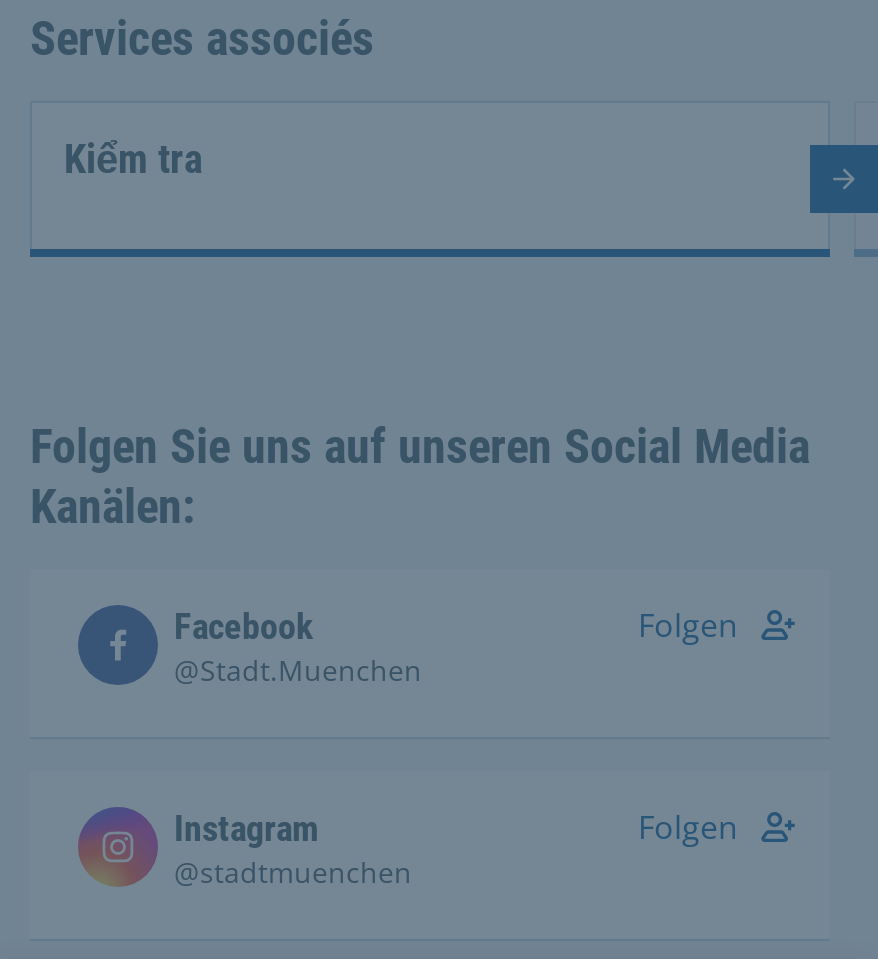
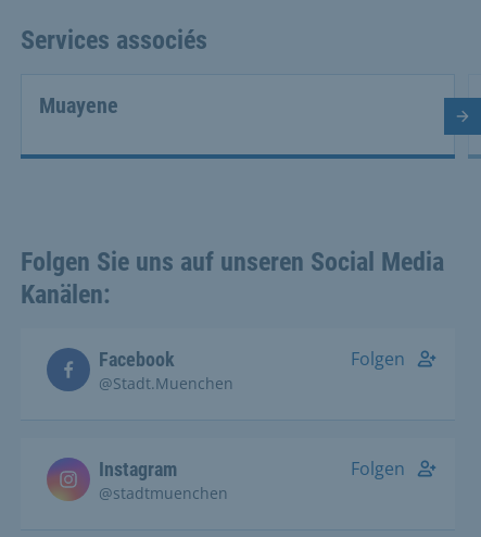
[64,135,202,183] Kiểm tra -> [39,92,118,118] Muayene

